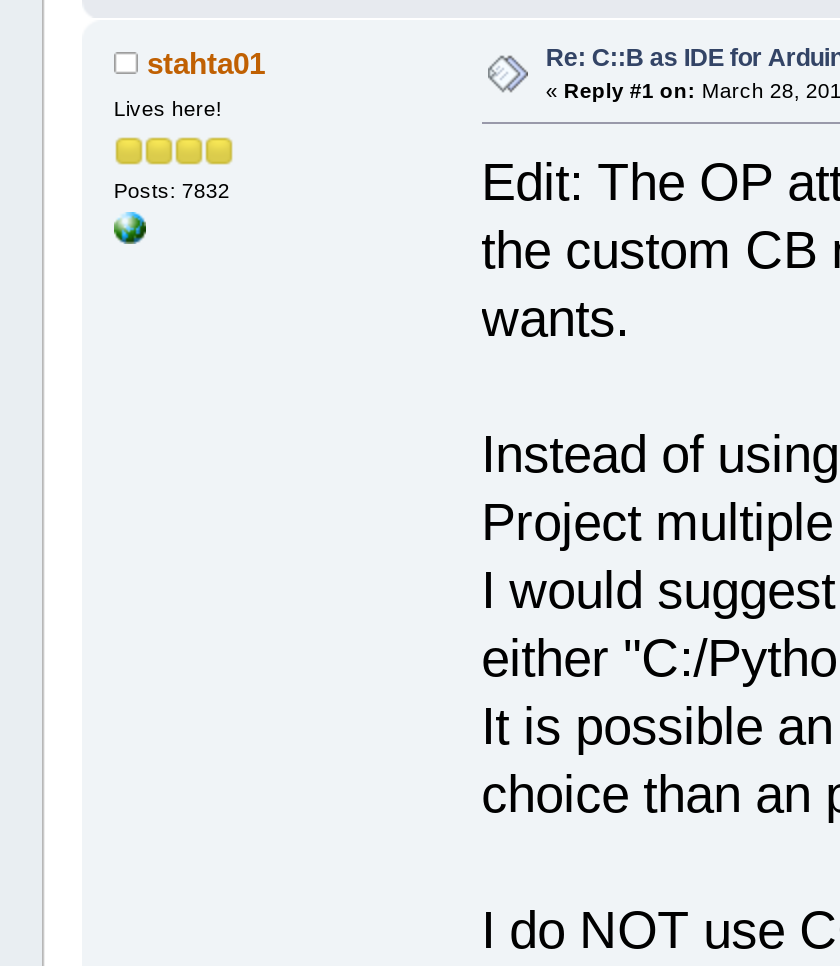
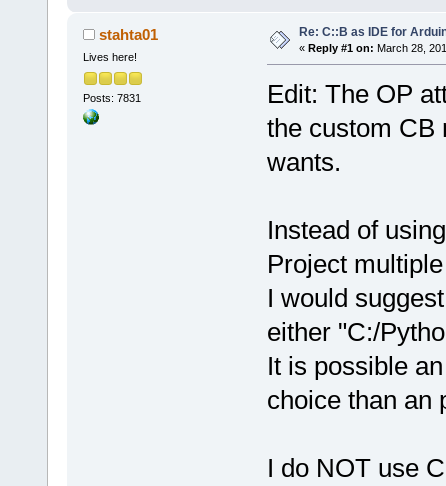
[114,177,230,201] Posts: 7832 -> [83,92,141,104] Posts: 7831

